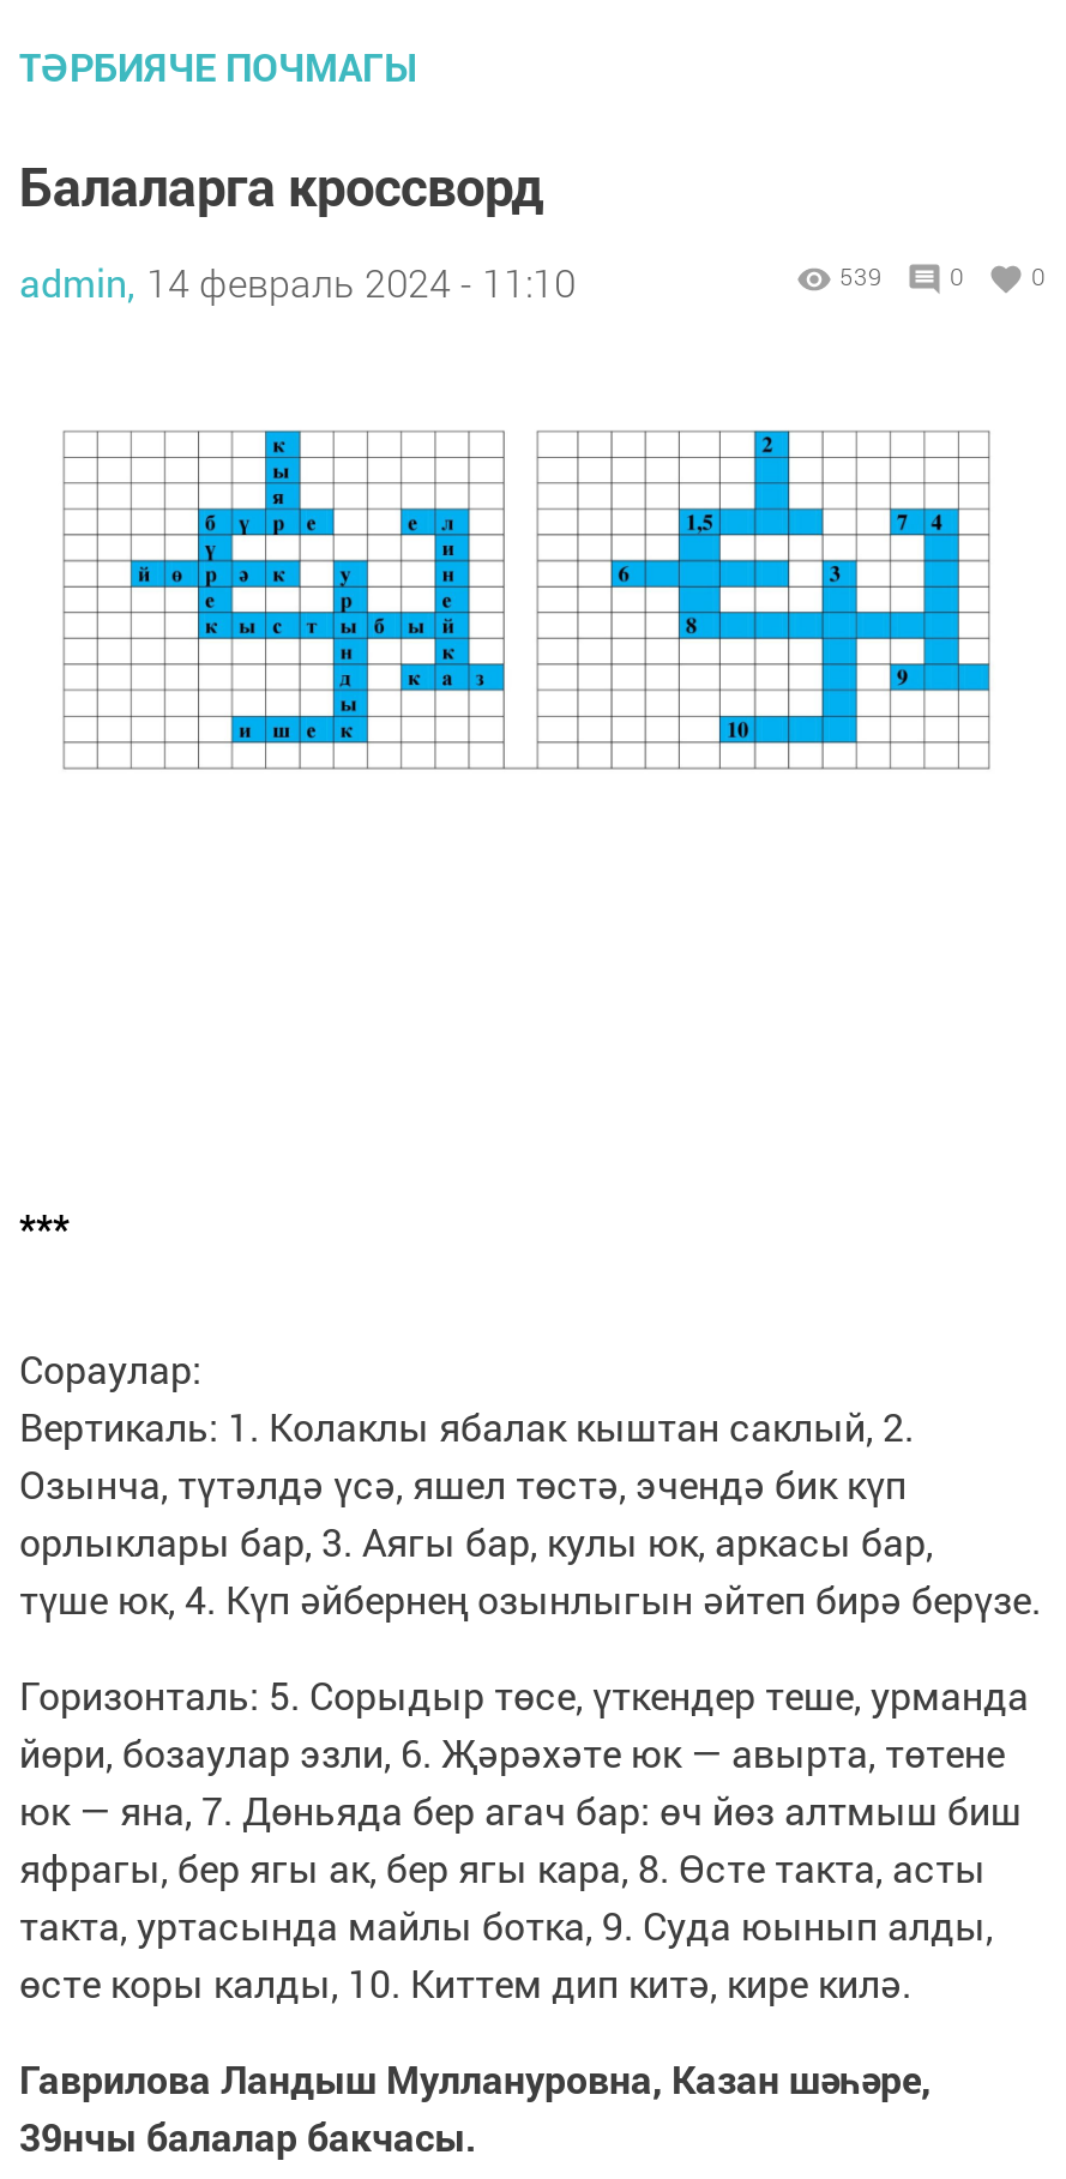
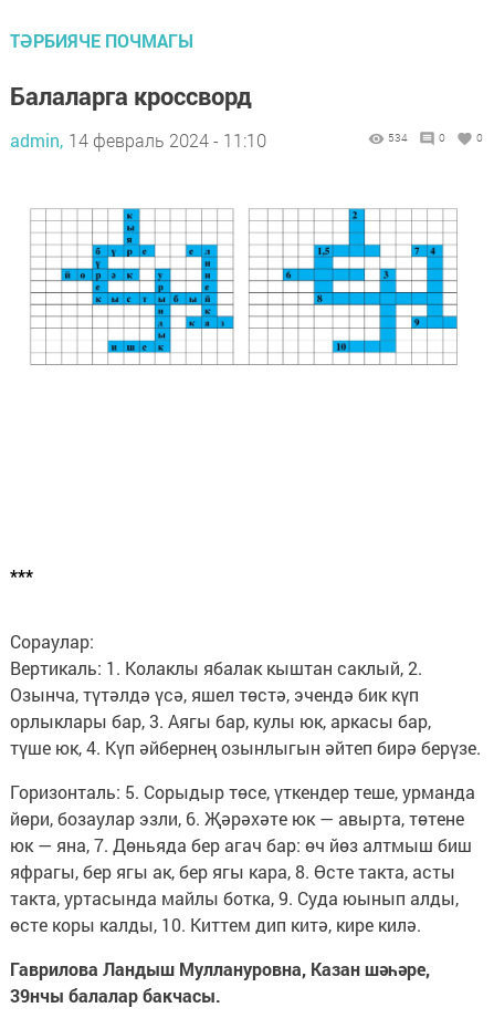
[839,261,883,293] 539 -> [388,131,408,145] 534

